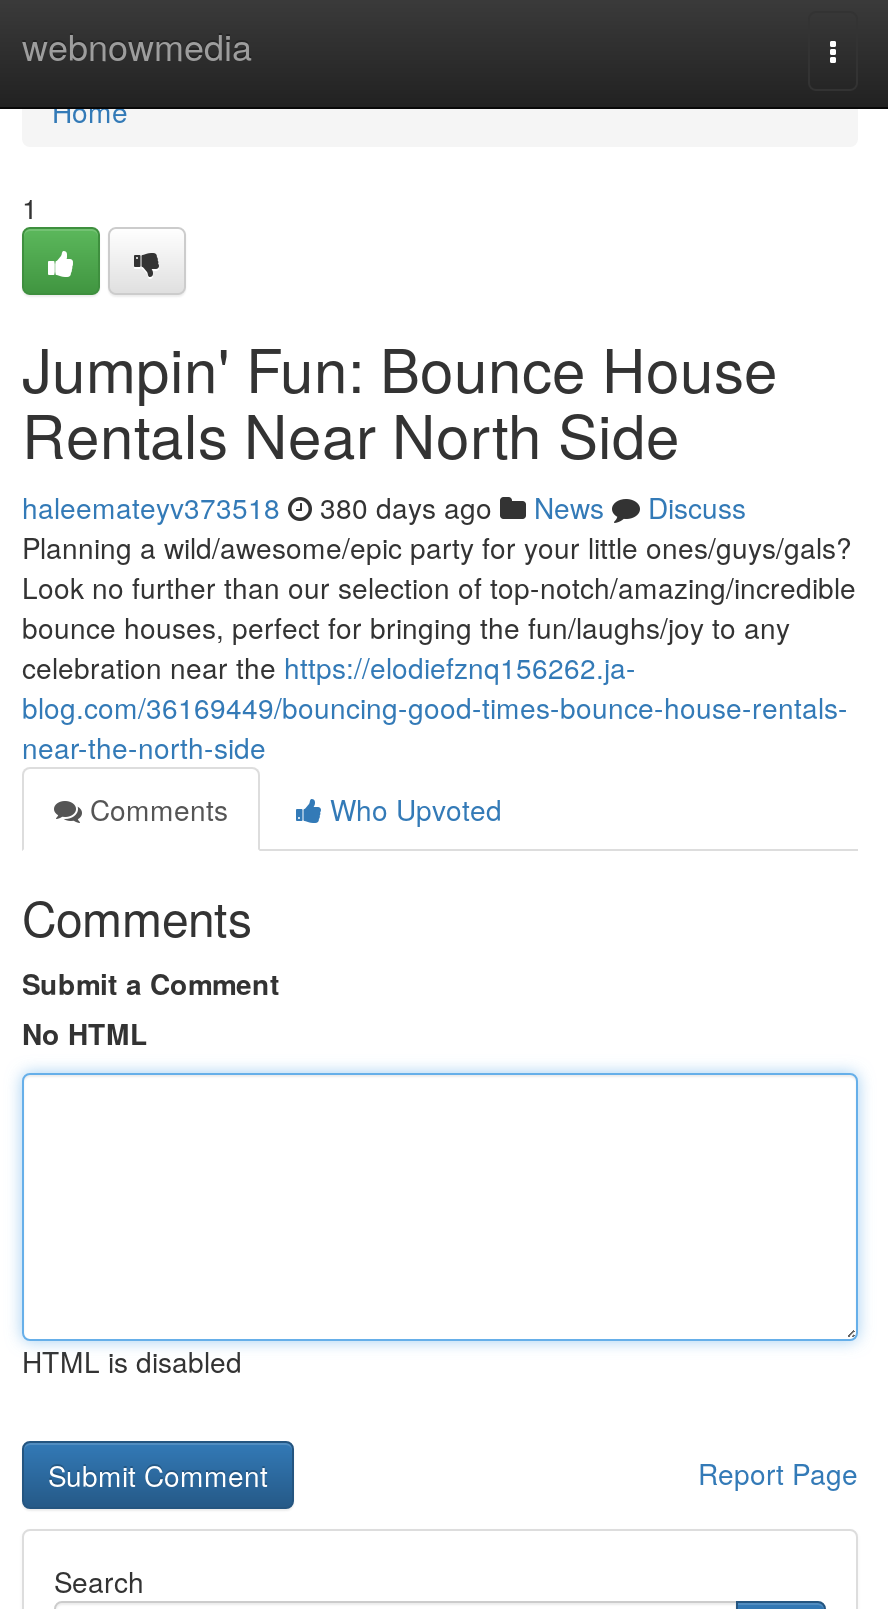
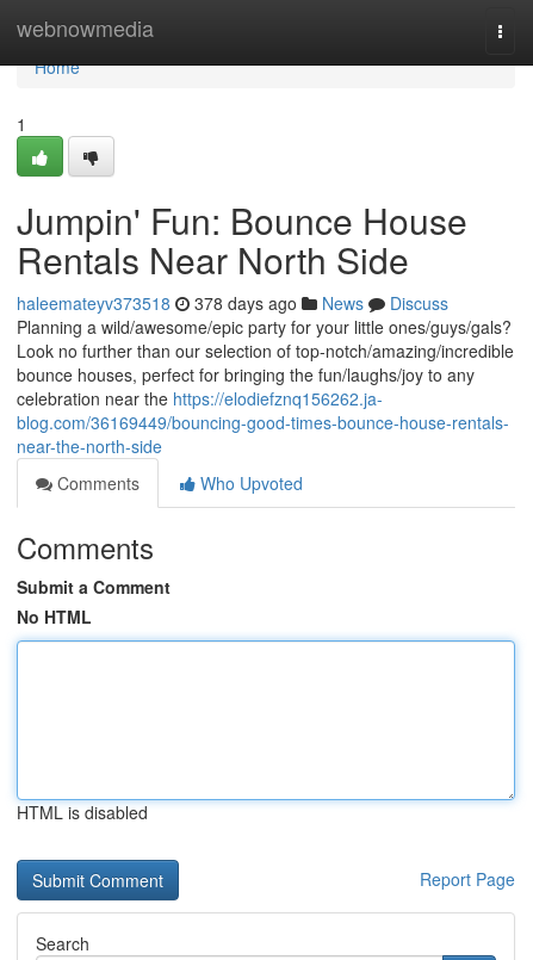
[22,487,746,527] haleemateyv373518 380 days ago News Discuss -> [17,291,448,315] haleemateyv373518 378 days ago News Discuss

